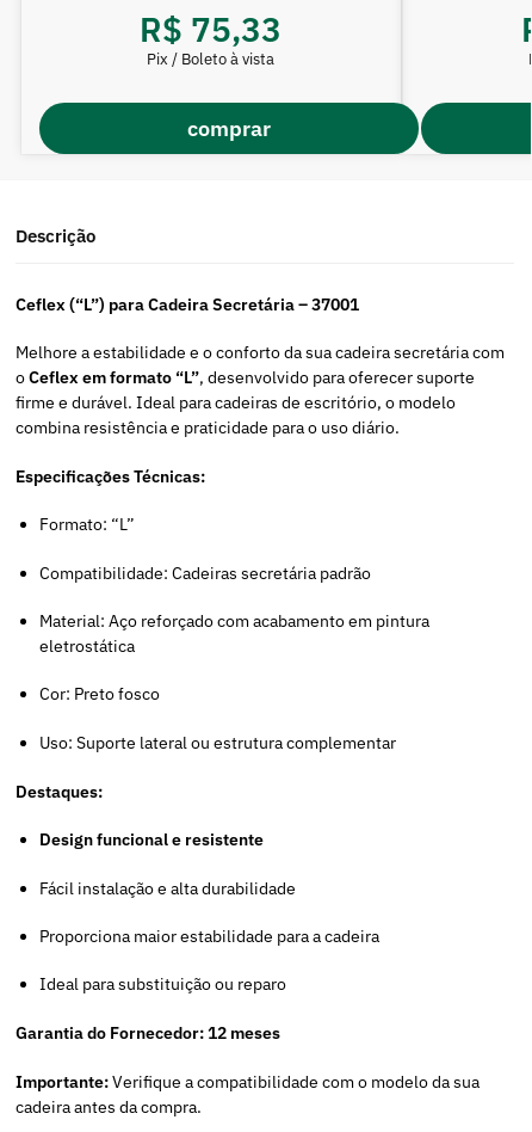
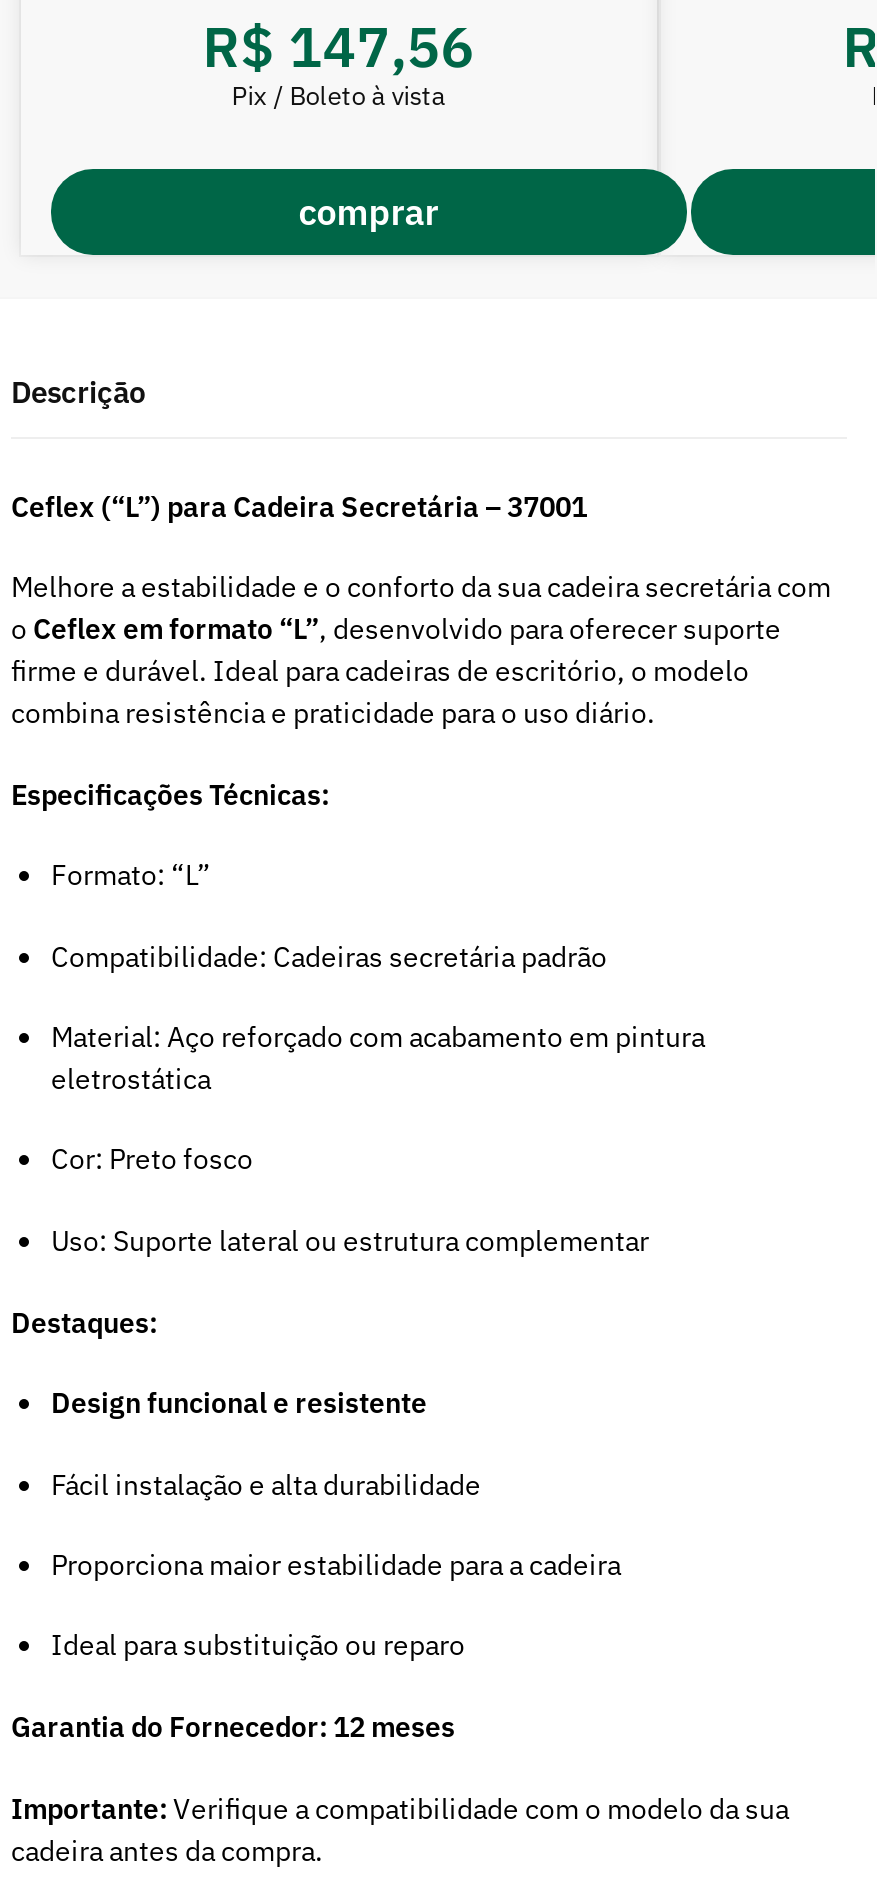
[140,7,282,52] R$75,33 -> [203,9,475,83] R$147,56

